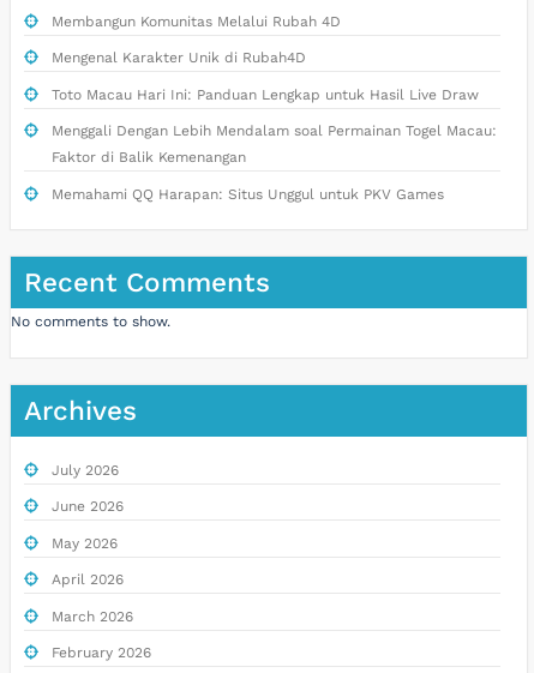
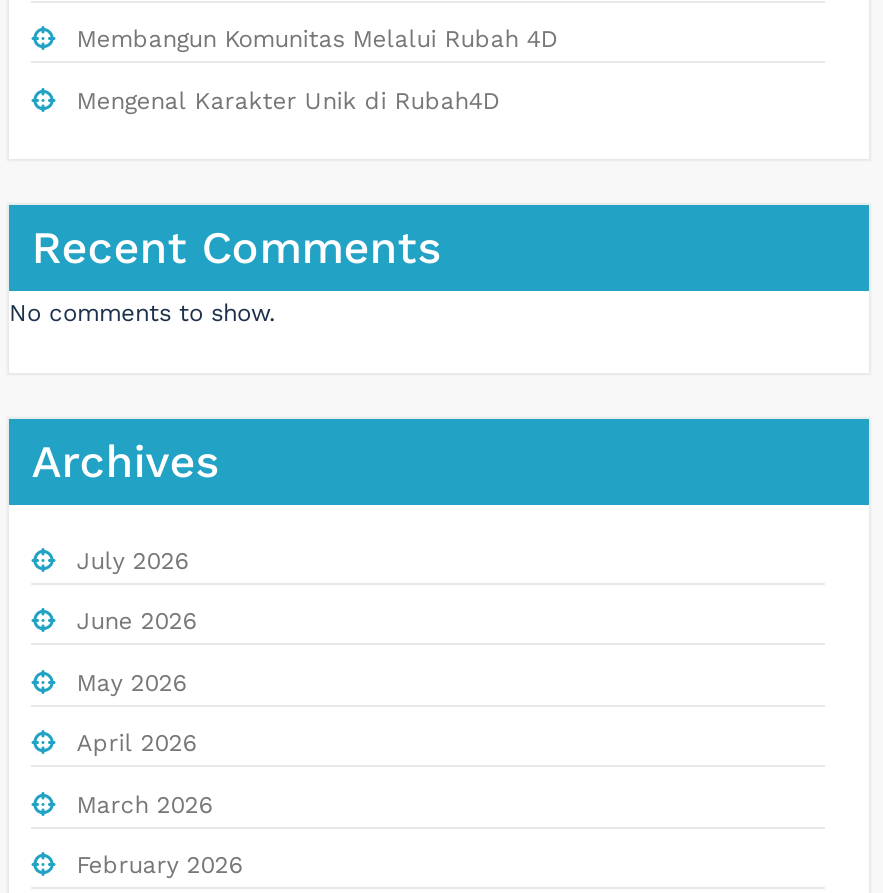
[51,86,497,202] Toto Macau Hari Ini: Panduan Lengkap untuk Hasil Live Draw | Menggali Dengan Lebih Mendalam soal Permainan Togel Macau: | Faktor di Balik Kemenangan | Memahami QQ Harapan: Situs Unggul untuk PKV Games -> none

